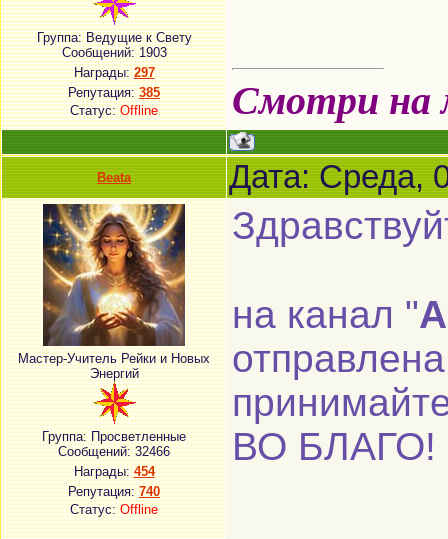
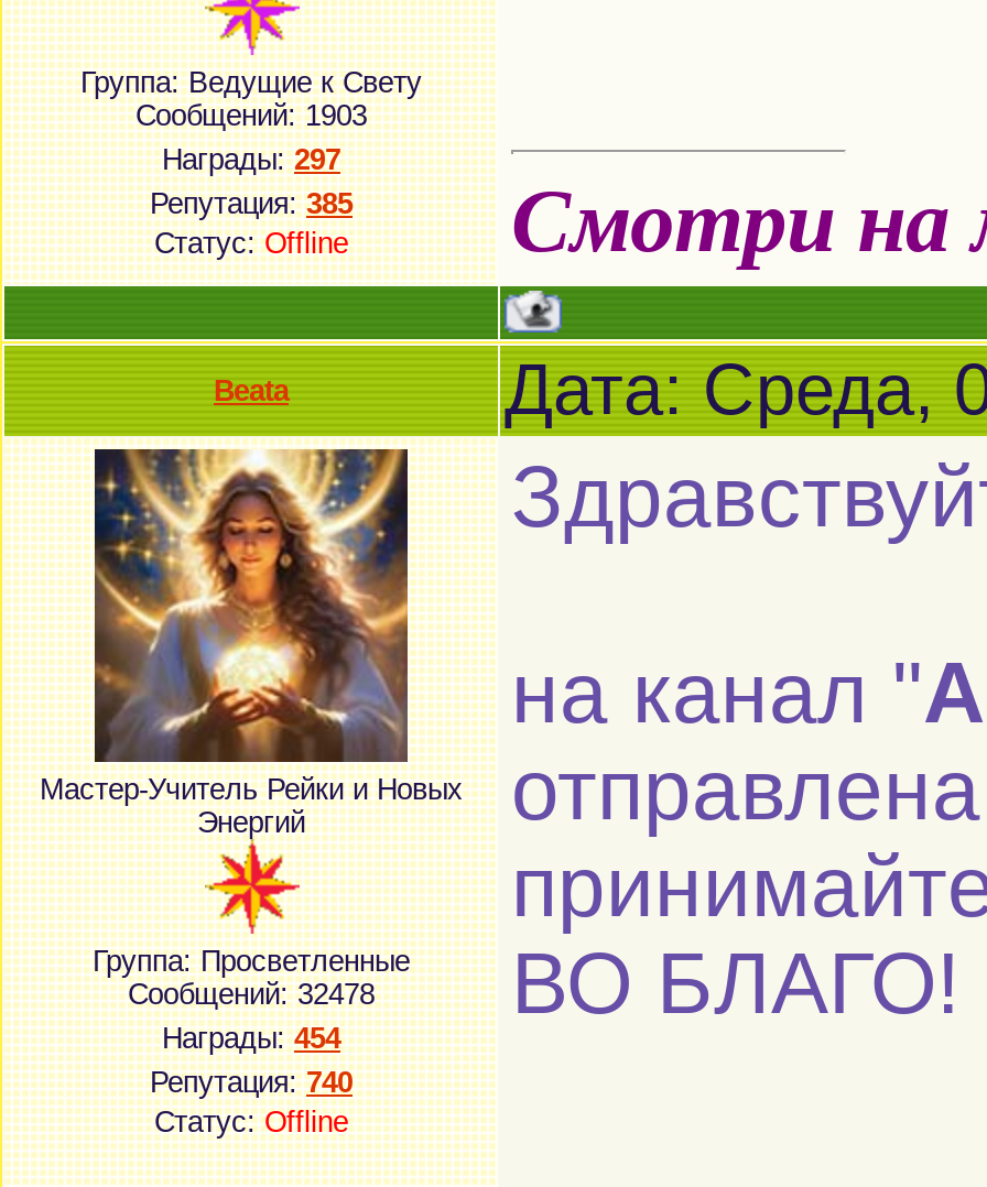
[58,444,170,459] Сообщений: 32466 -> [128,978,375,1011] Сообщений: 32478

